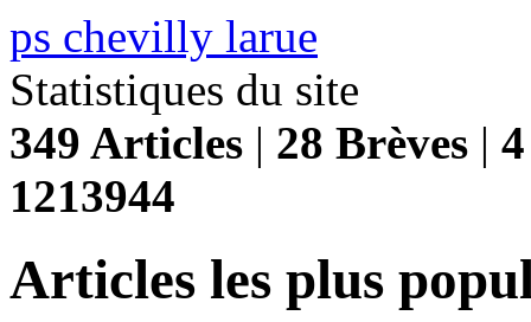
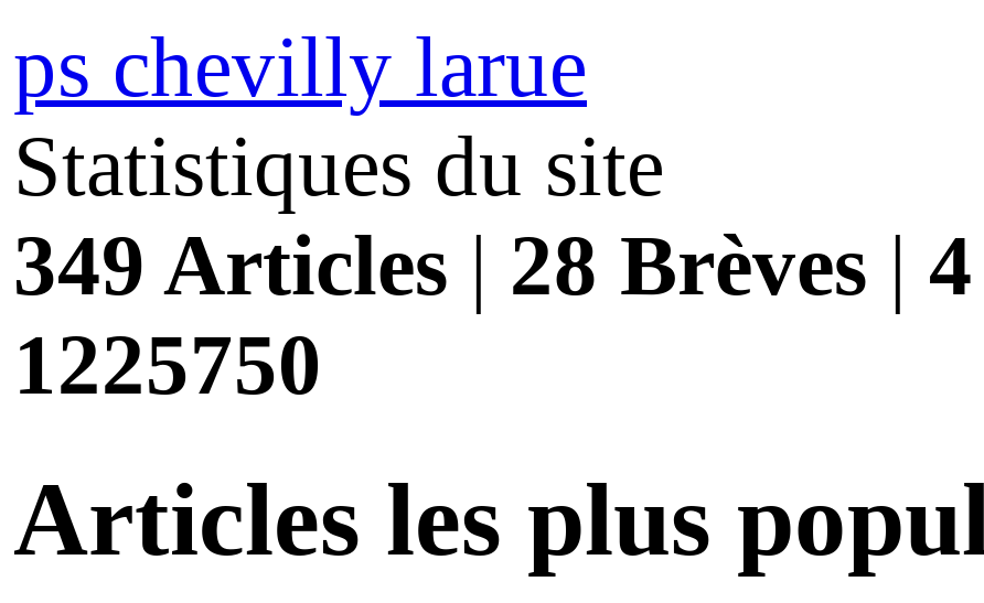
[9,170,175,221] 1213944 -> [13,316,322,411] 1225750

